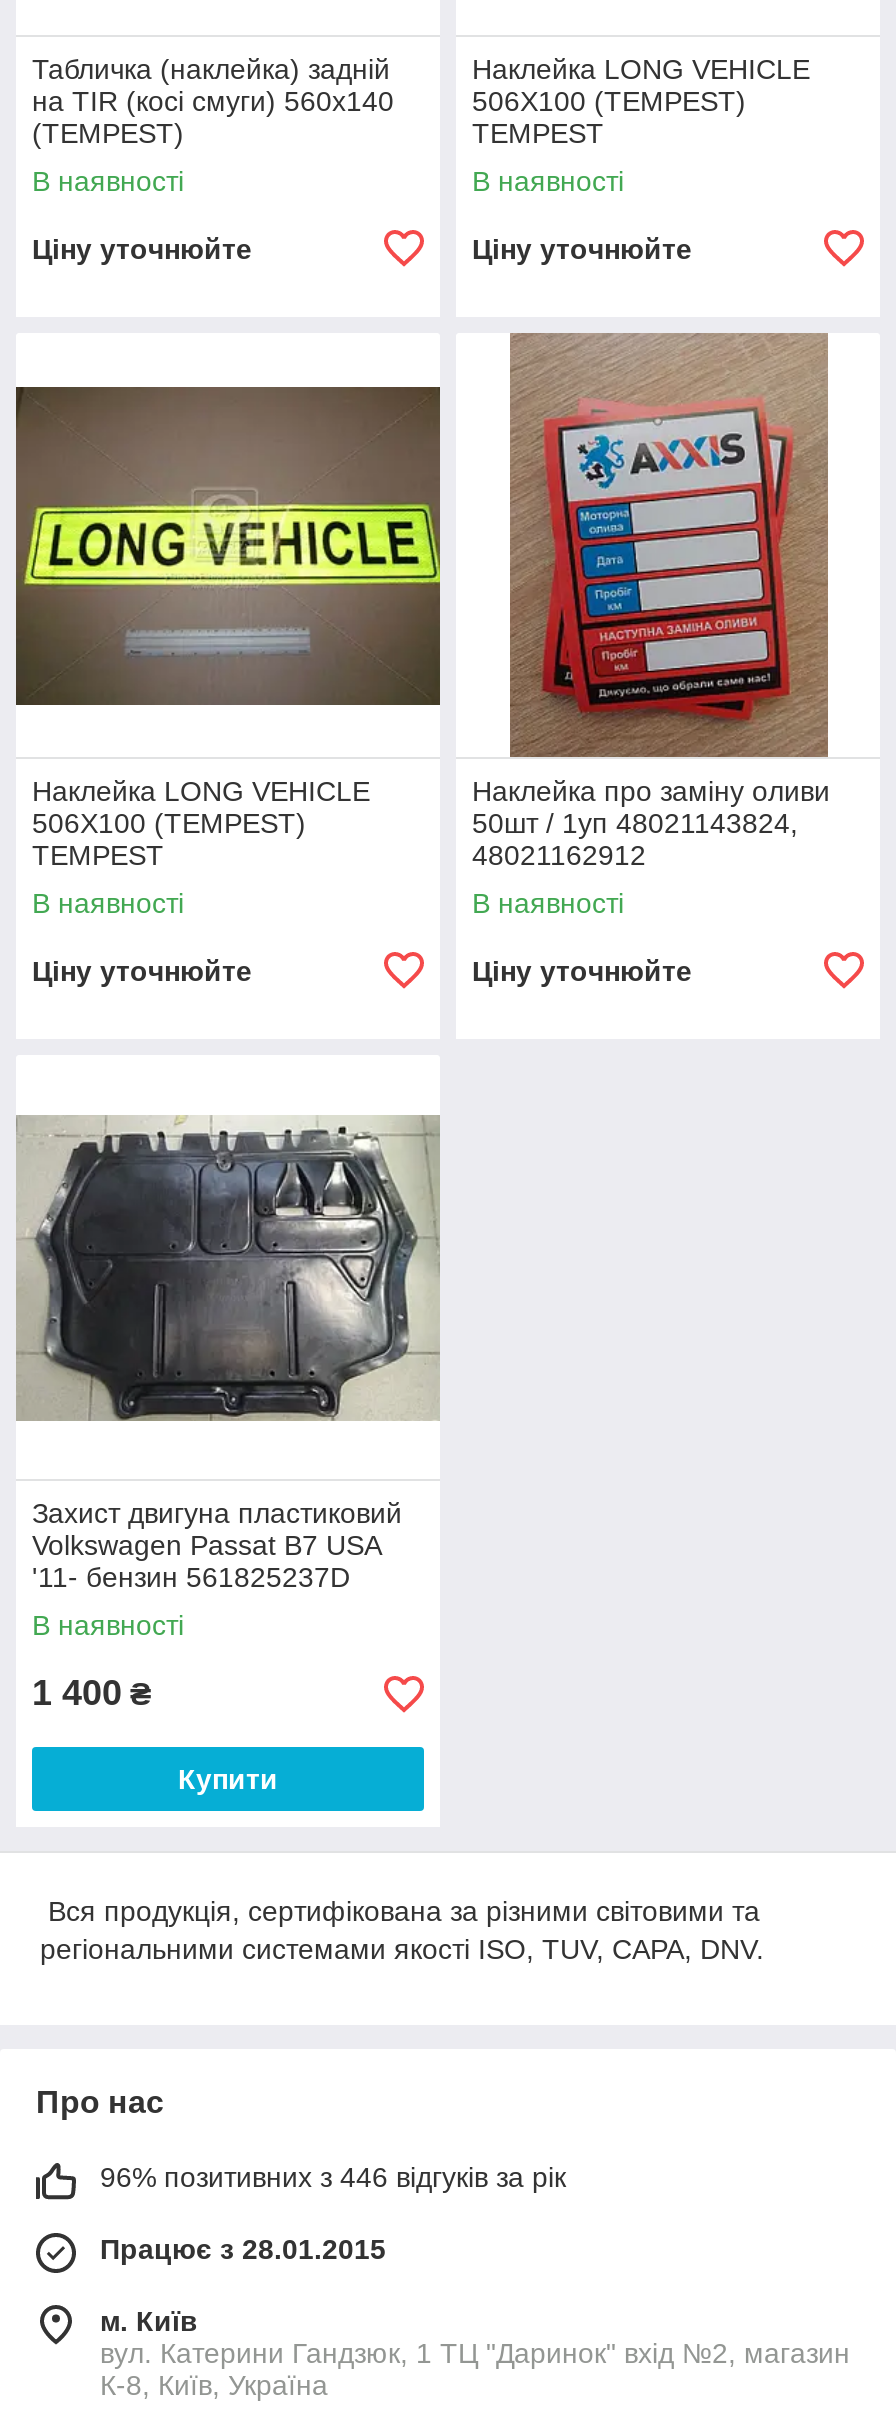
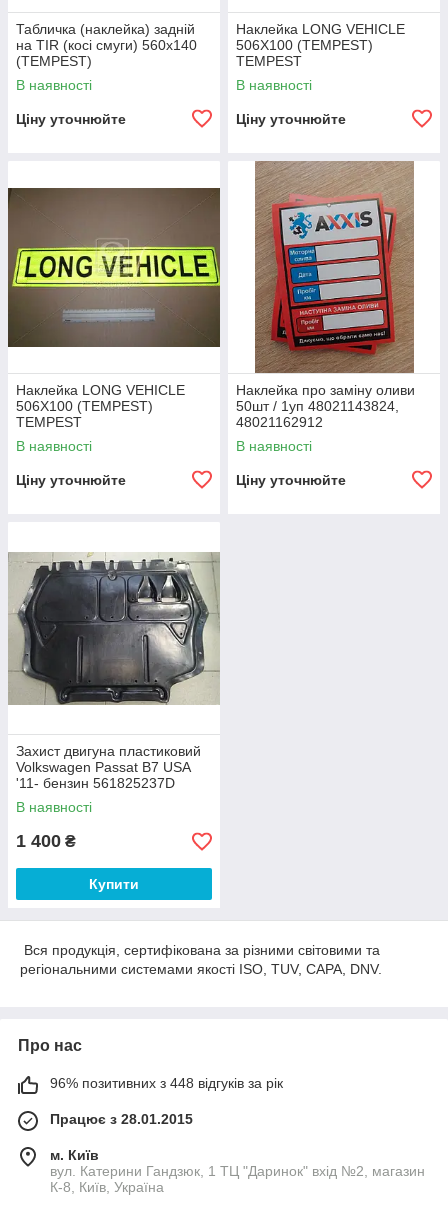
[100,2161,566,2193] 96% позитивних з 446 відгуків за рік -> [50,1075,283,1091] 96% позитивних з 448 відгуків за рік

